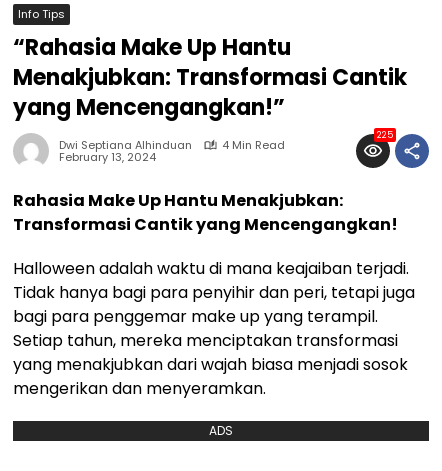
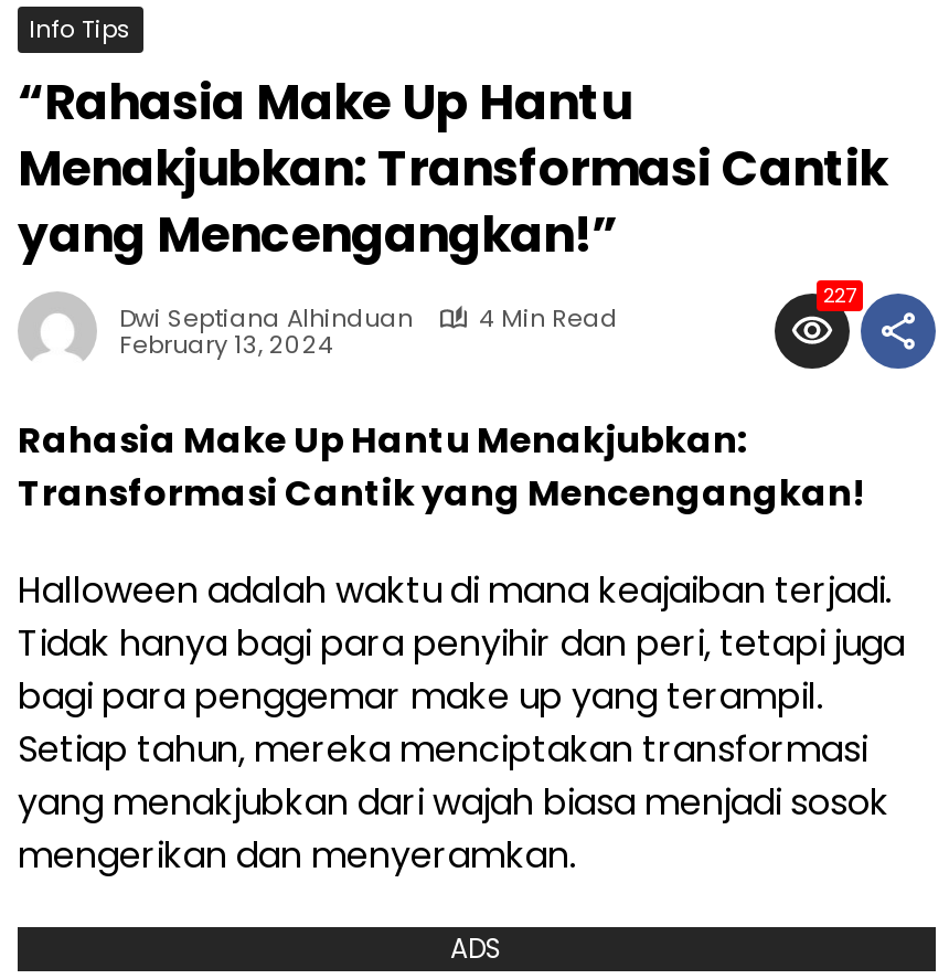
[377,129,393,141] 225 -> [823,283,856,309] 227

